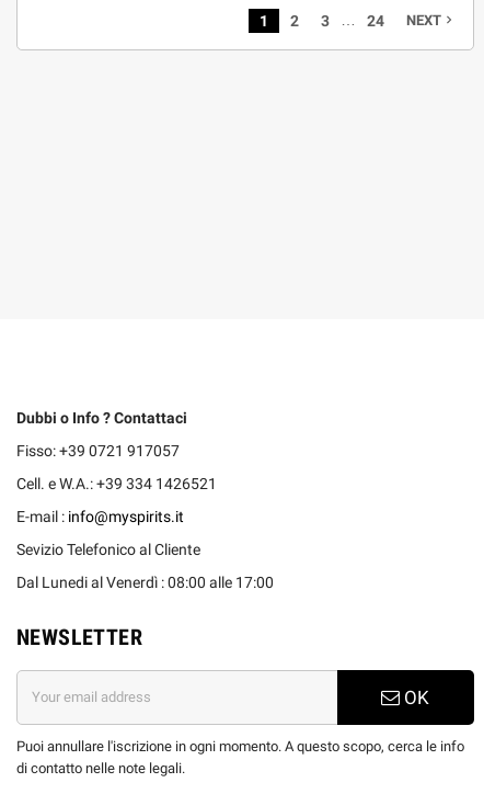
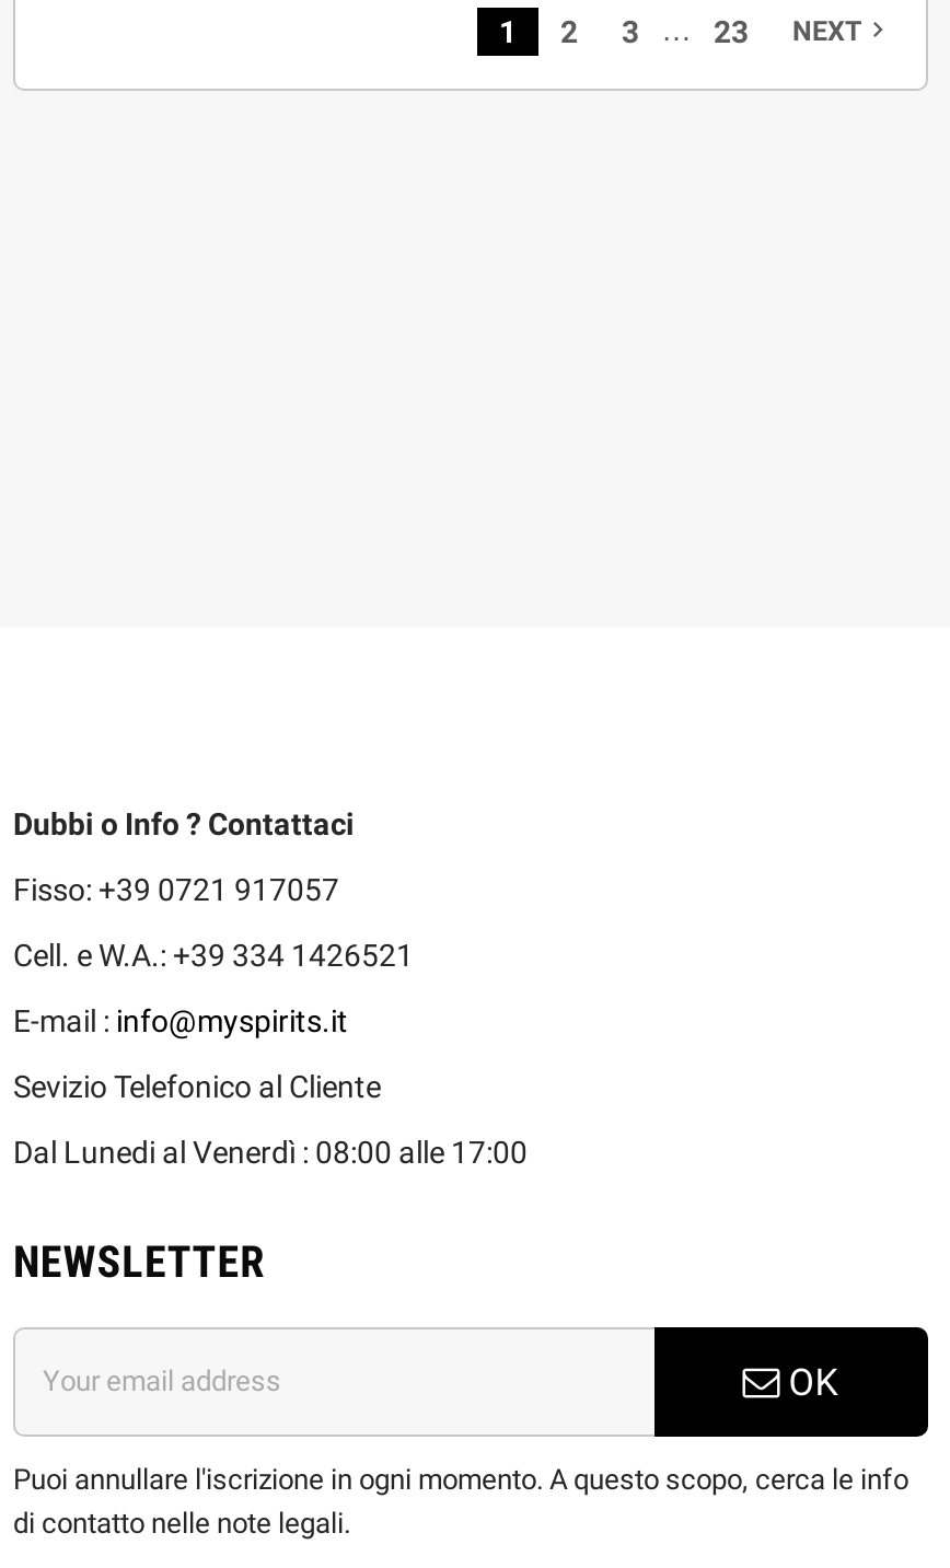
[367,12,384,29] 24 -> [714,14,749,49] 23

